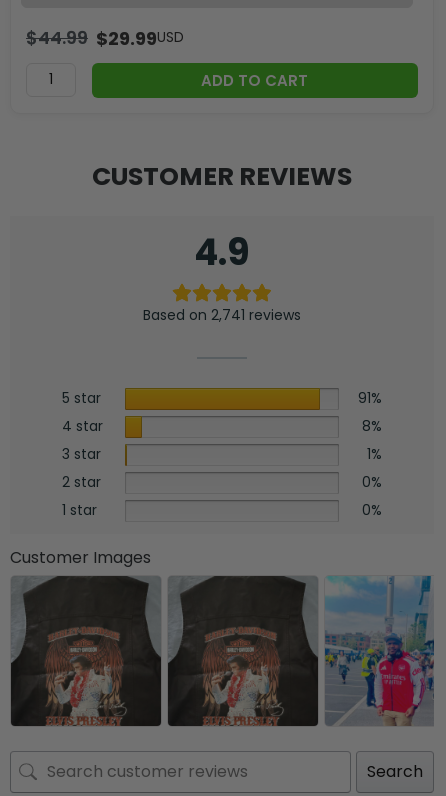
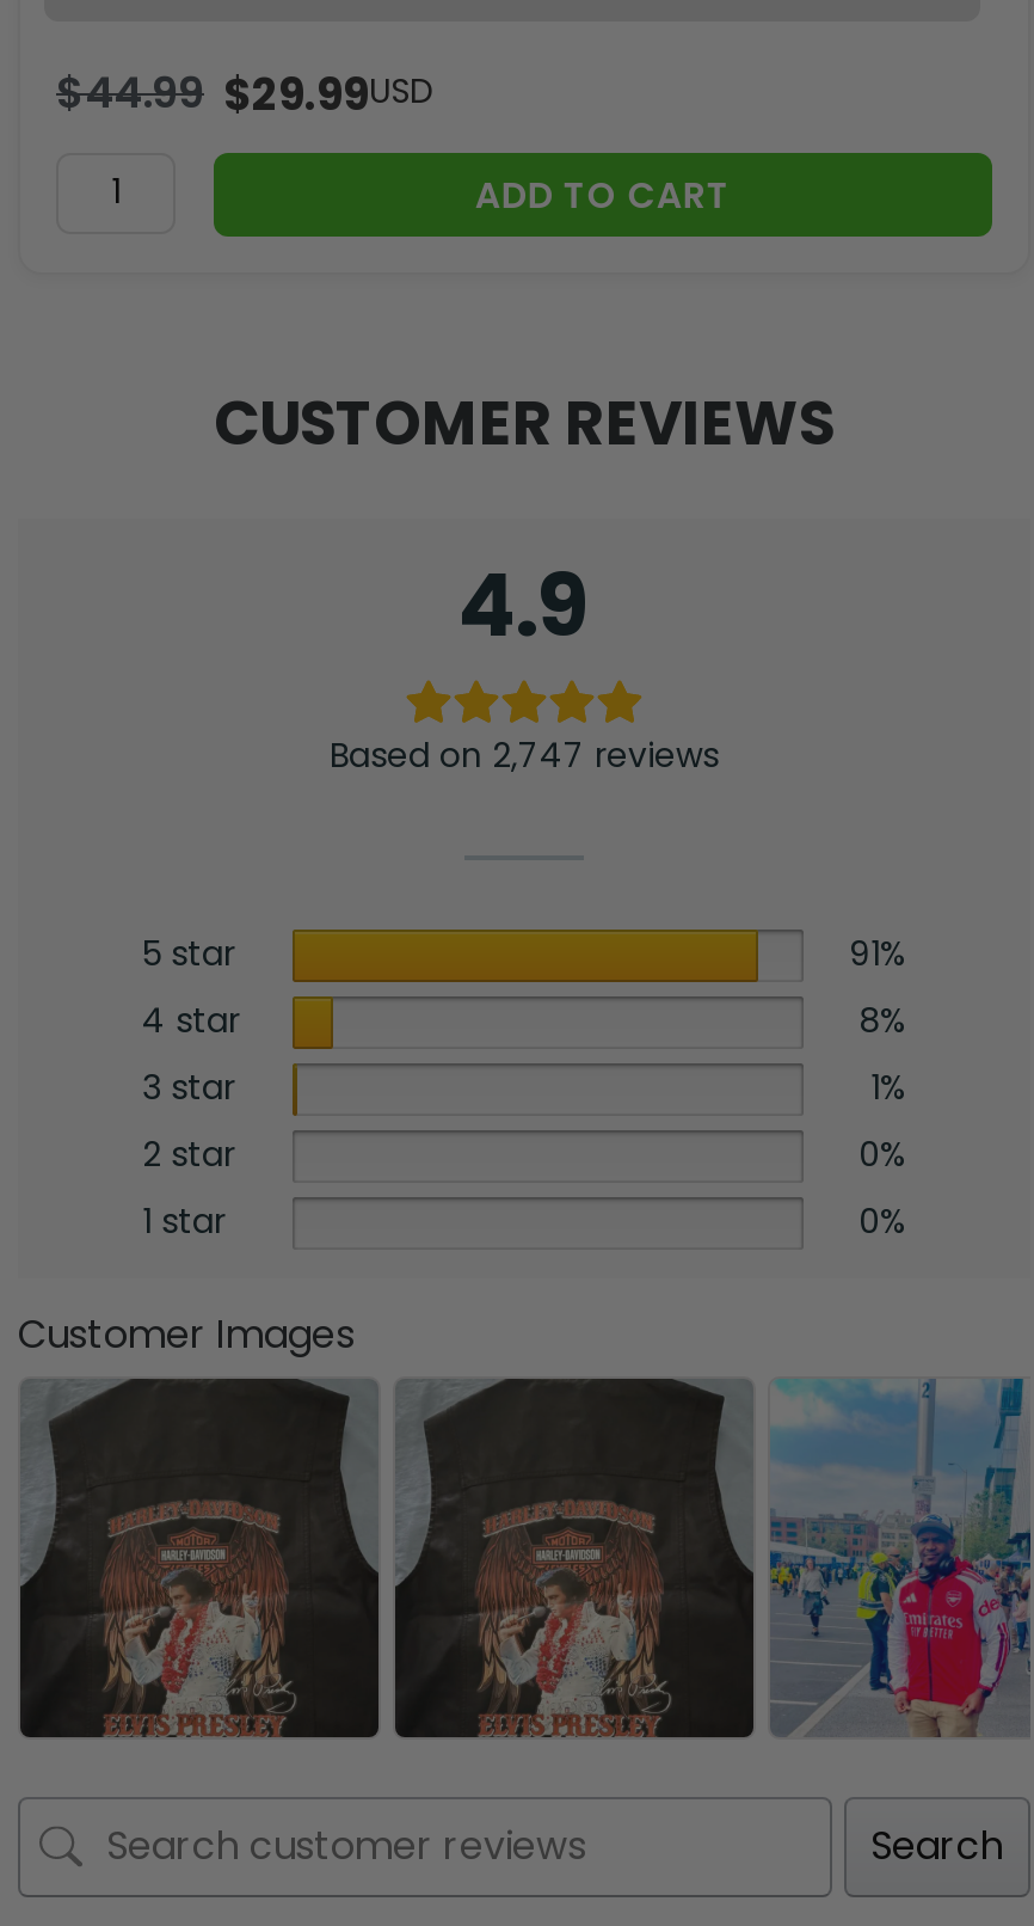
[143,305,301,325] Based on 2,741 reviews -> [330,730,719,778] Based on 2,747 reviews

